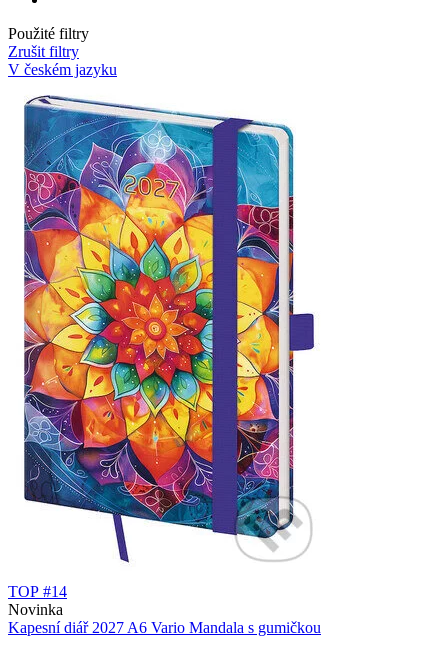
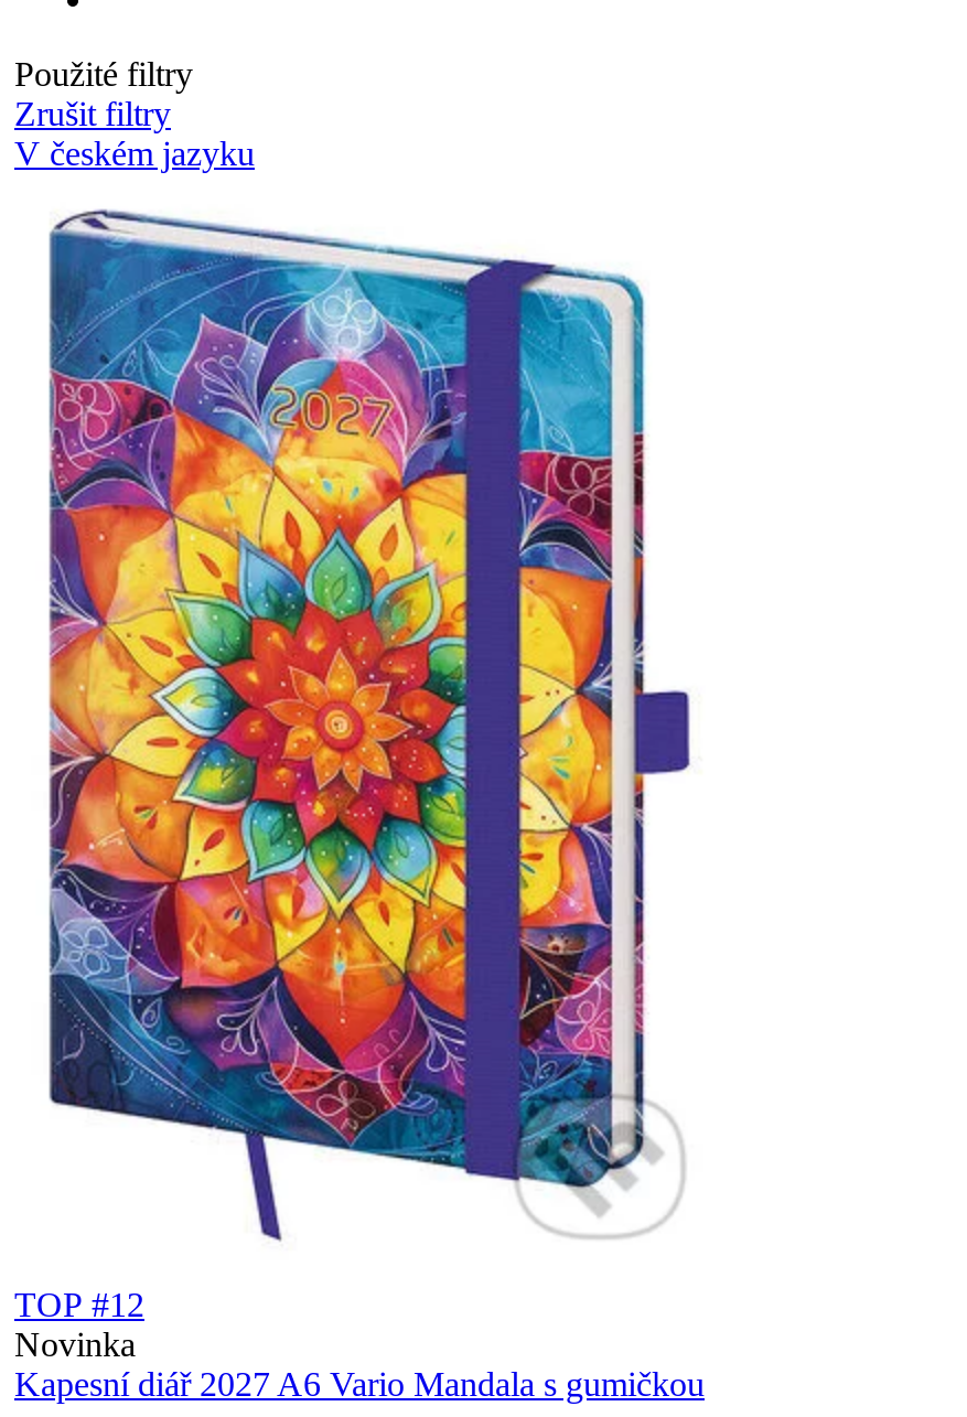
[8,583,67,600] TOP #14 -> [14,1287,144,1324] TOP #12

